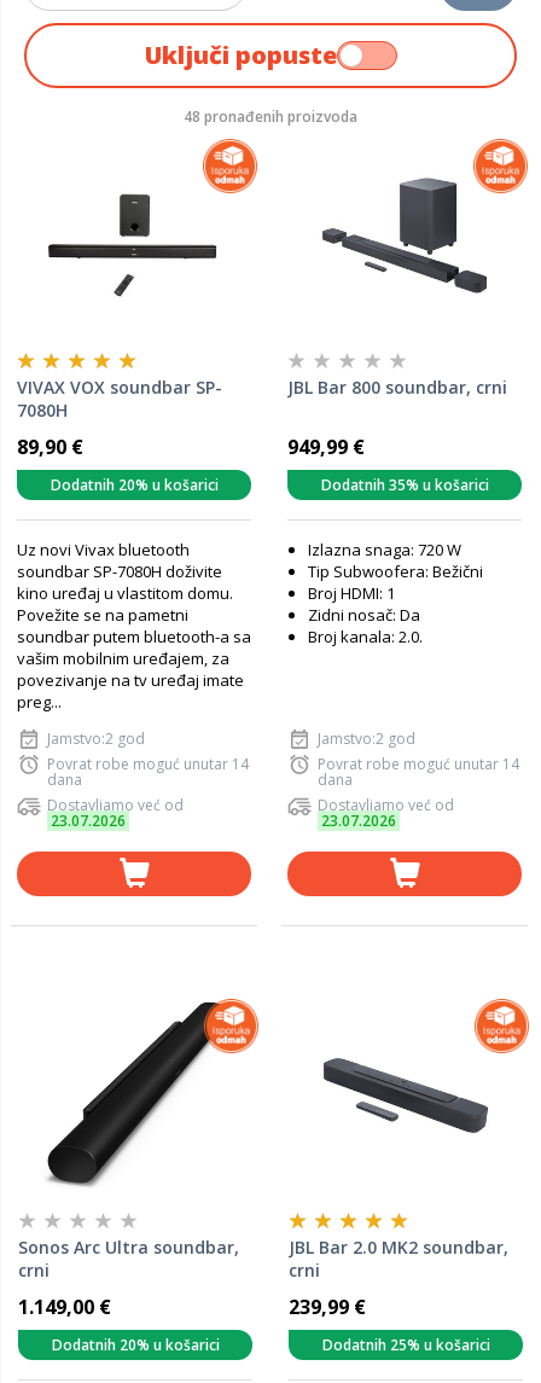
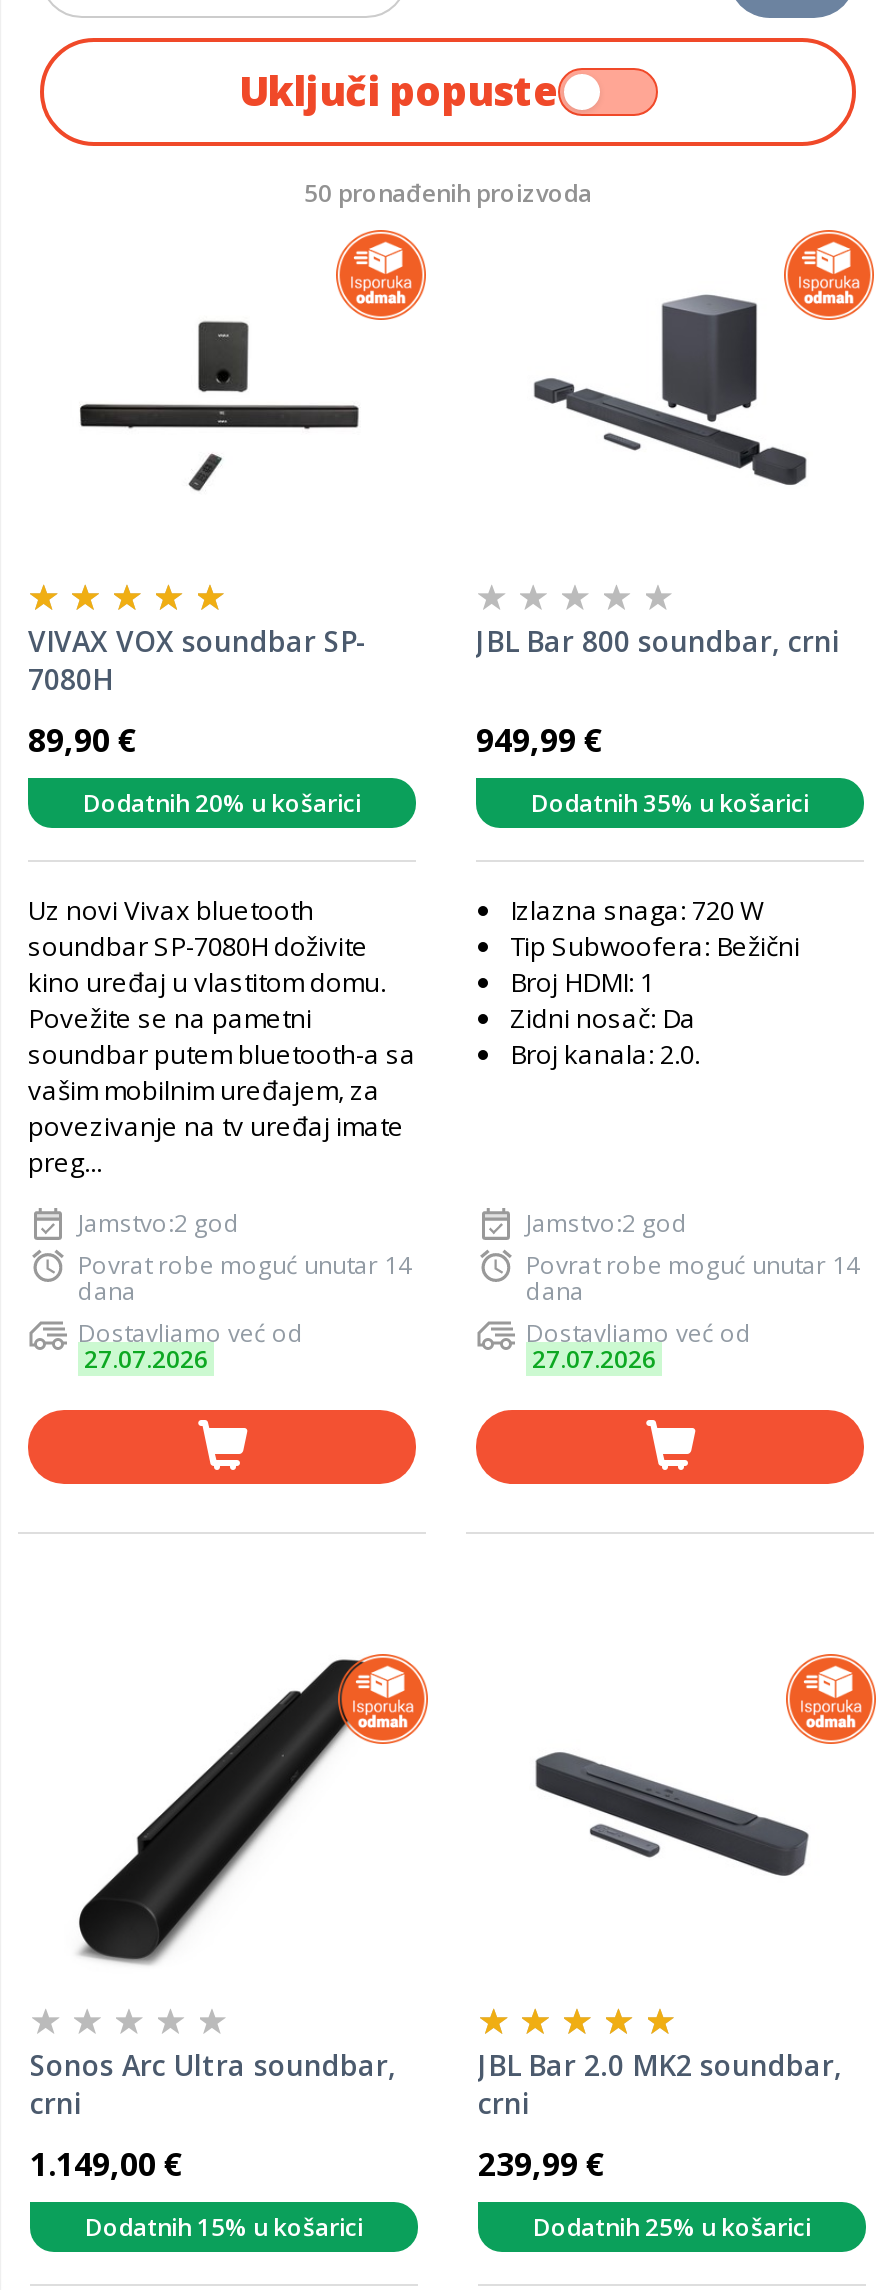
[184,106,357,127] 48 pronađenih proizvoda -> [304,176,592,210] 50 pronađenih proizvoda
[51,810,126,831] 23.07.2026 -> [84,1342,208,1376] 27.07.2026
[321,810,396,831] 23.07.2026 -> [532,1342,656,1376] 27.07.2026
[51,1335,219,1355] Dodatnih 20% u košarici -> [85,2210,363,2244] Dodatnih 15% u košarici

